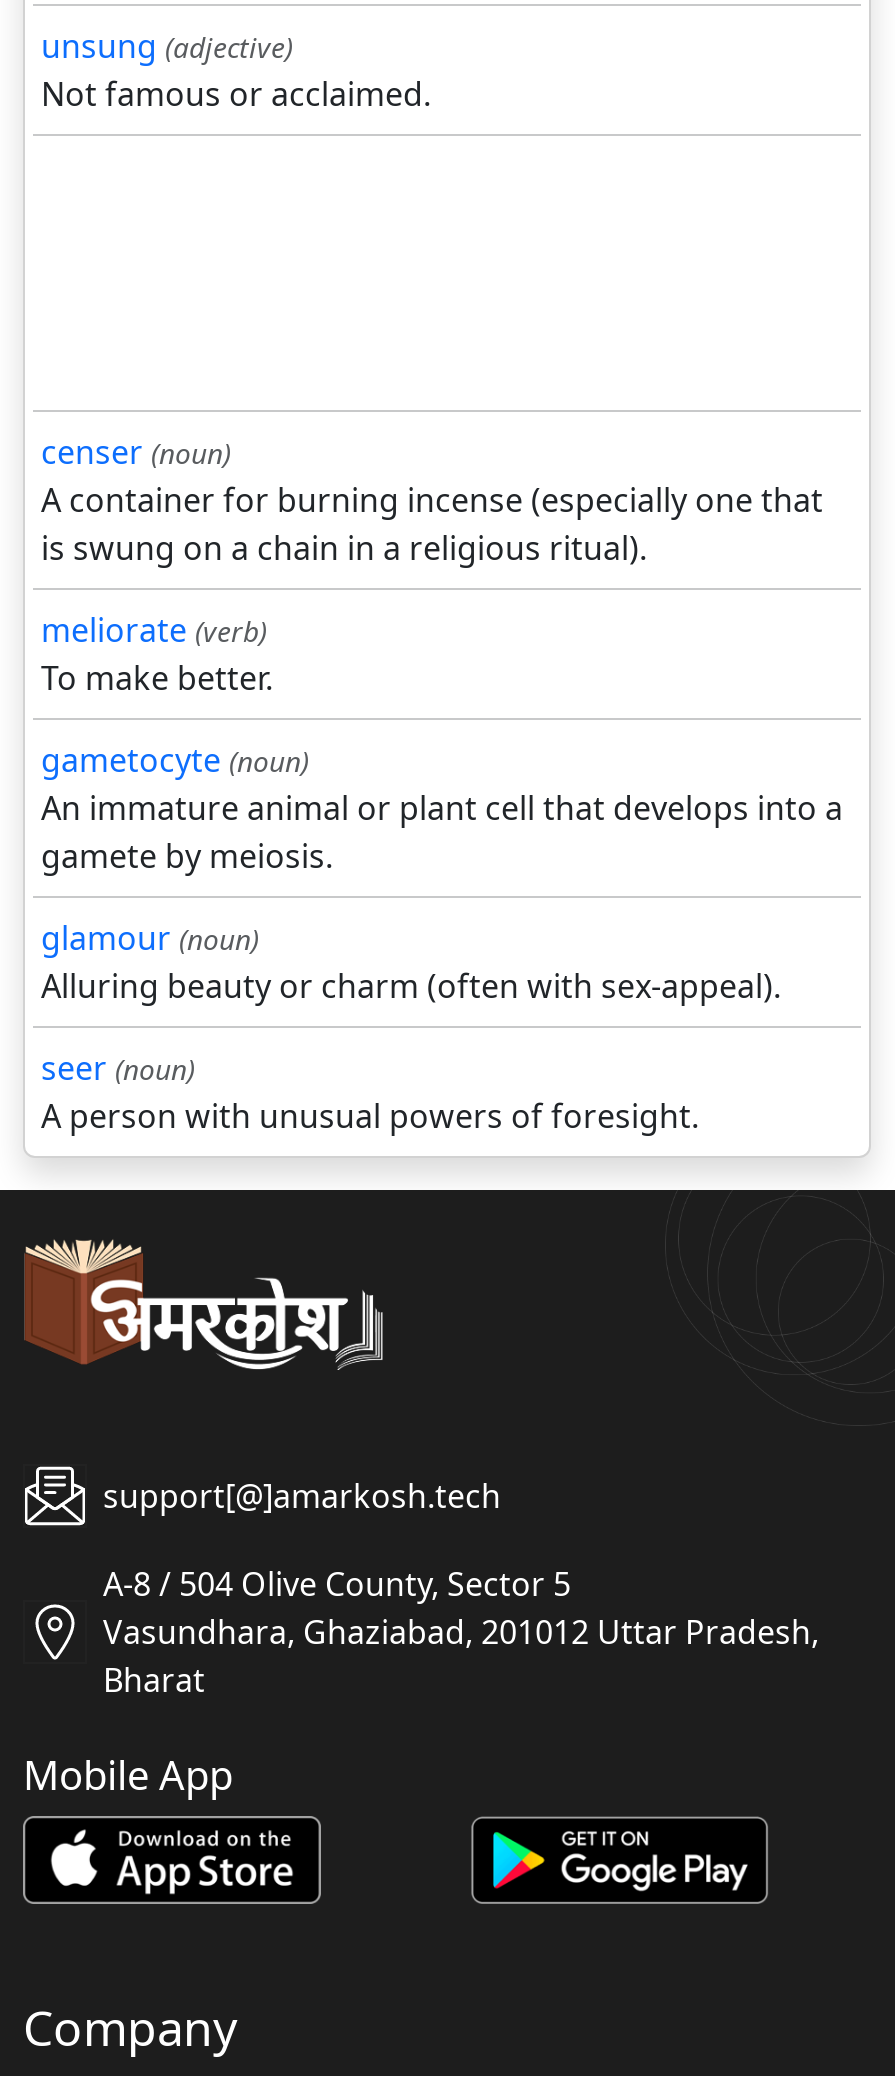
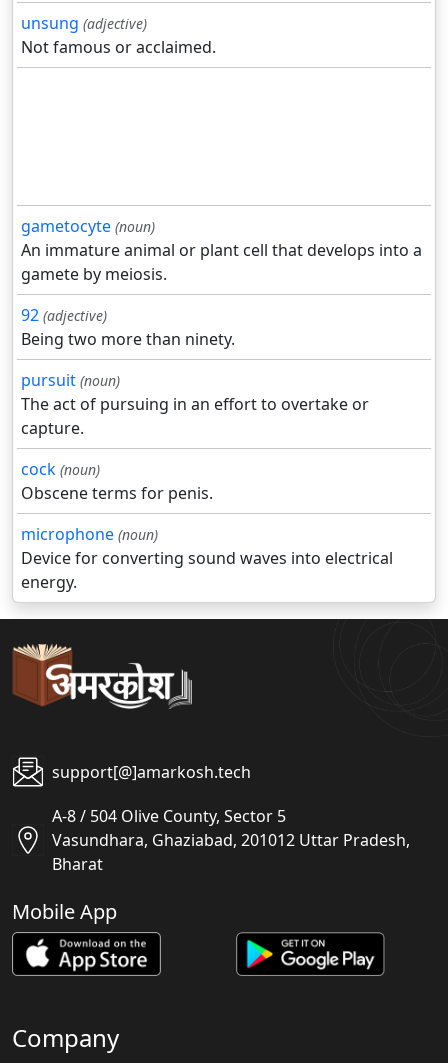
[41,430,823,700] censer (noun) | A container for burning incense (especially one that | is swung on a chain in a religious ritual). | meliorate (verb) | To make better. -> none
moved [41,738,843,878] -> [21,215,422,285]: gametocyte (noun) | An immature animal or plant cell that develops into a | gamete by meiosis.
[41,916,781,1138] glamour (noun) | Alluring beauty or charm (often with sex-appeal). | seer (noun) | A person with unusual powers of foresight. -> [21,304,393,593] 92 (adjective) | Being two more than ninety. | pursuit (noun) | The act of pursuing in an effort to overtake or | capture. | cock (noun) | Obscene terms for penis. | microphone (noun) | Device for converting sound waves into electrical | energy.

